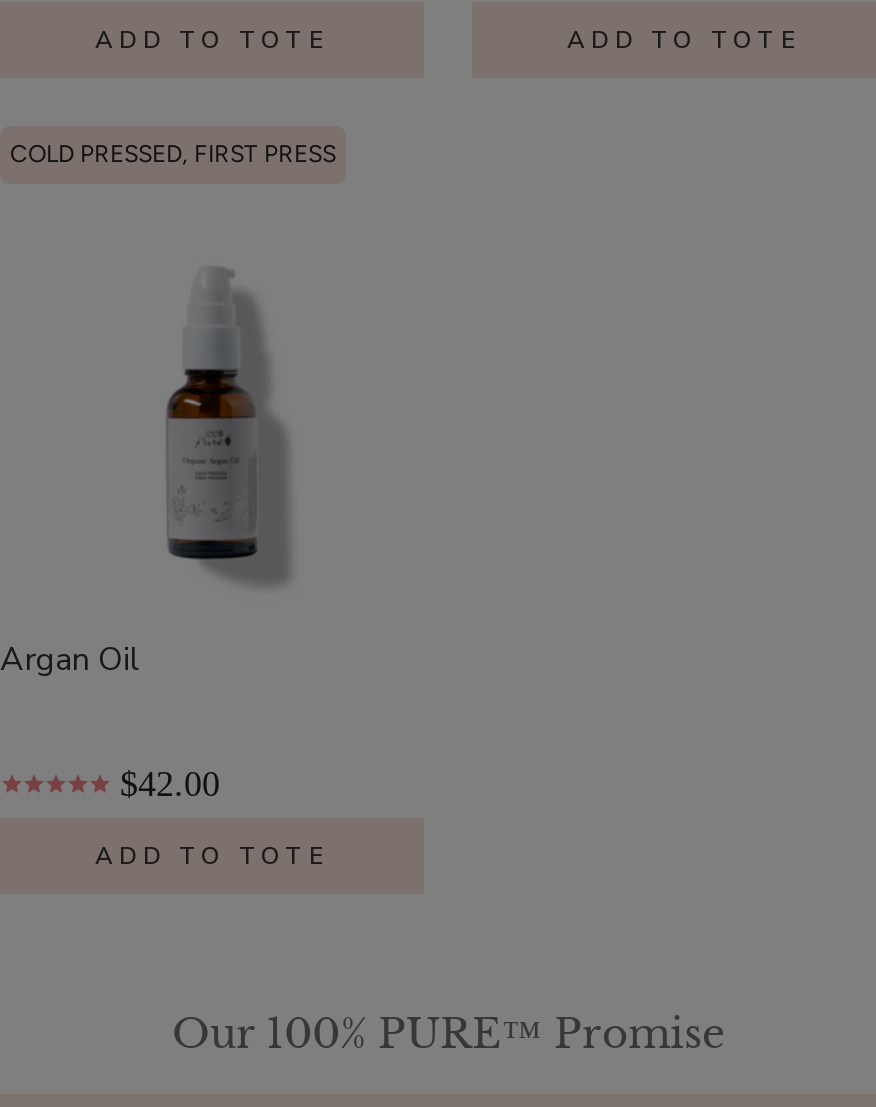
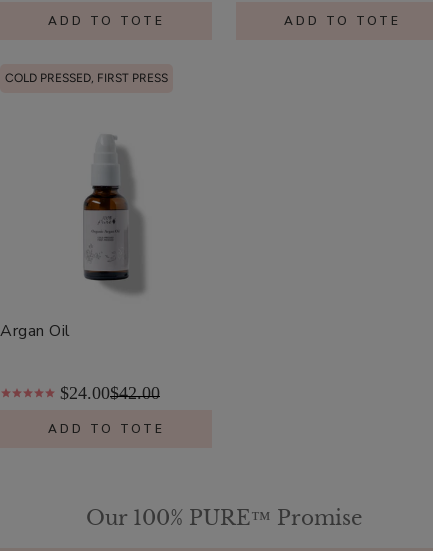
[120,764,220,804] $42.00 -> [60,383,160,403] $24.00$42.00

